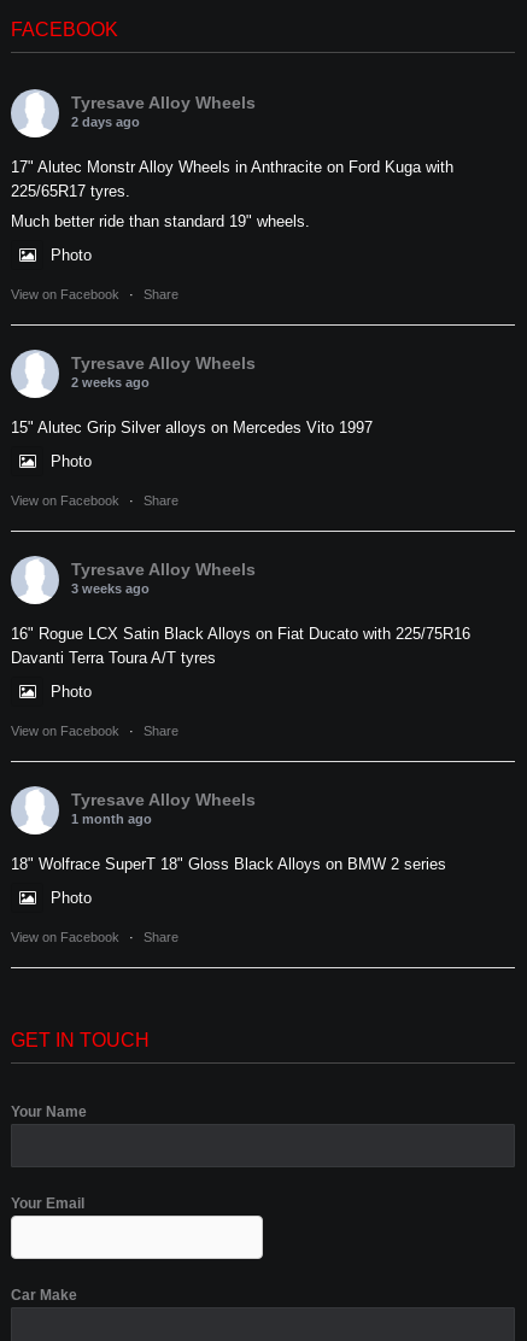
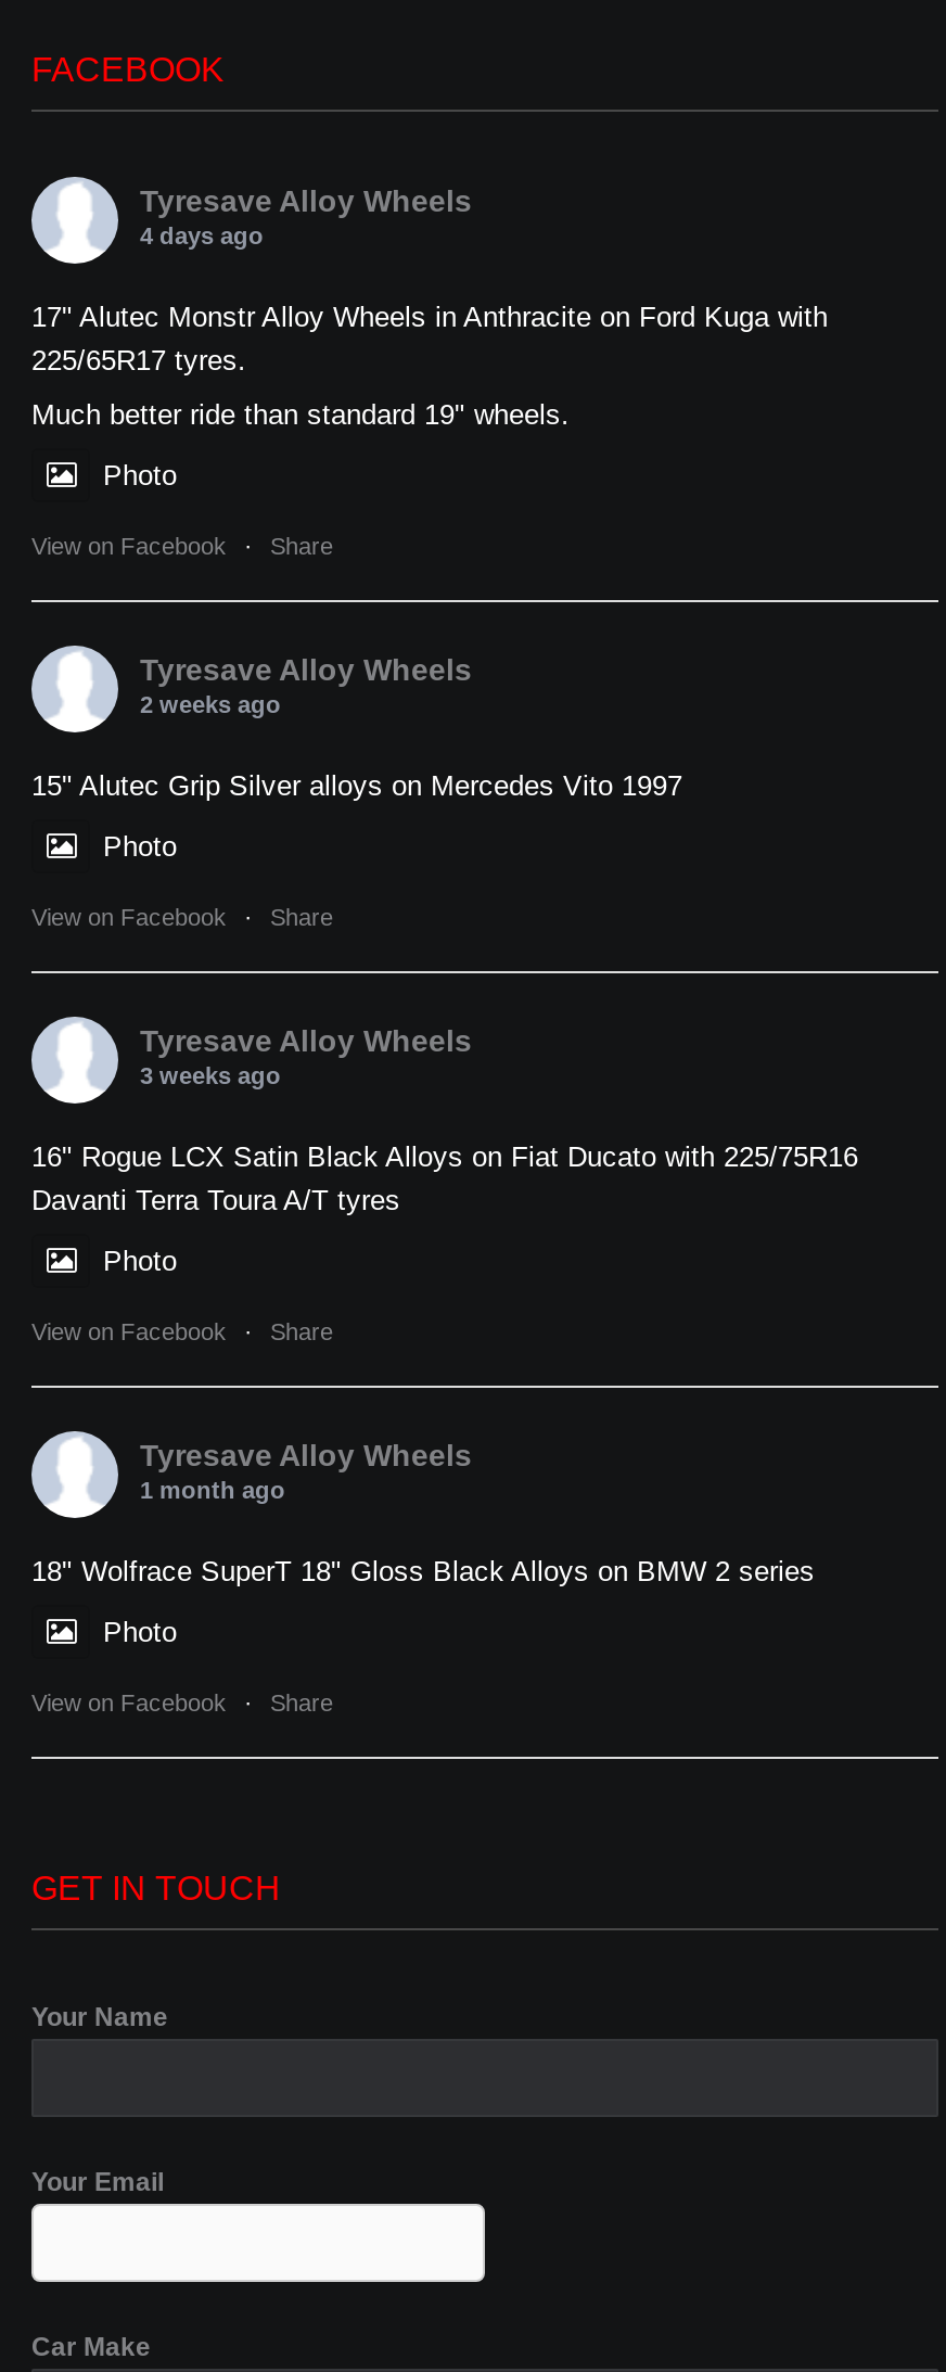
[71,115,140,129] 2 days ago -> [140,222,264,248] 4 days ago

